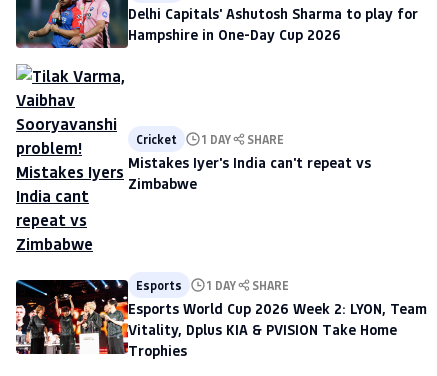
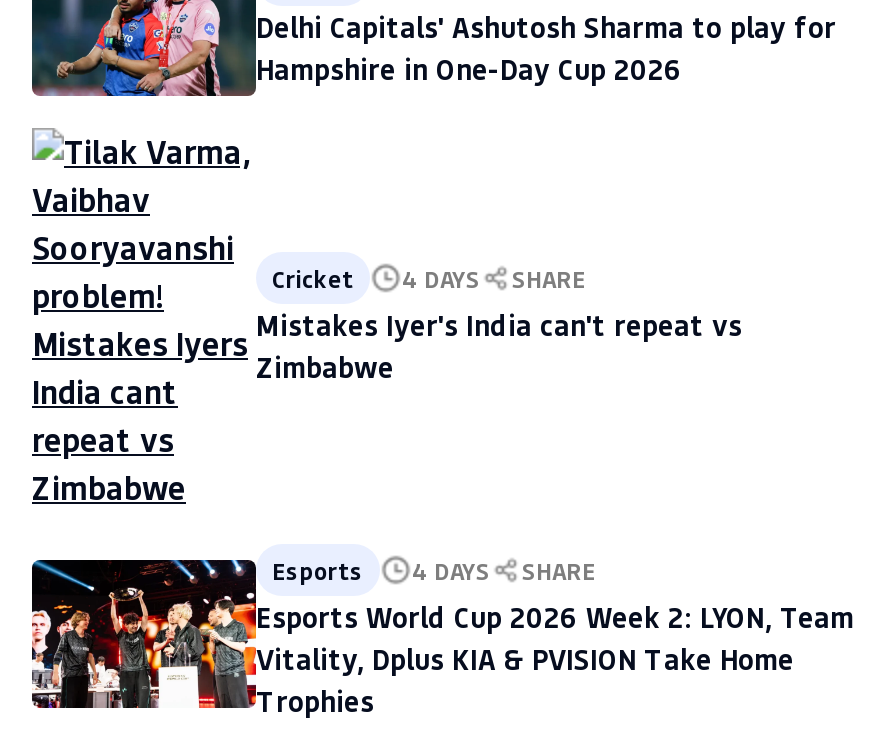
[136,131,284,147] Cricket 1 DAY SHARE -> [272,263,586,295] Cricket 4 DAYS SHARE
[136,277,289,293] Esports 1 DAY SHARE -> [272,555,596,587] Esports 4 DAYS SHARE

